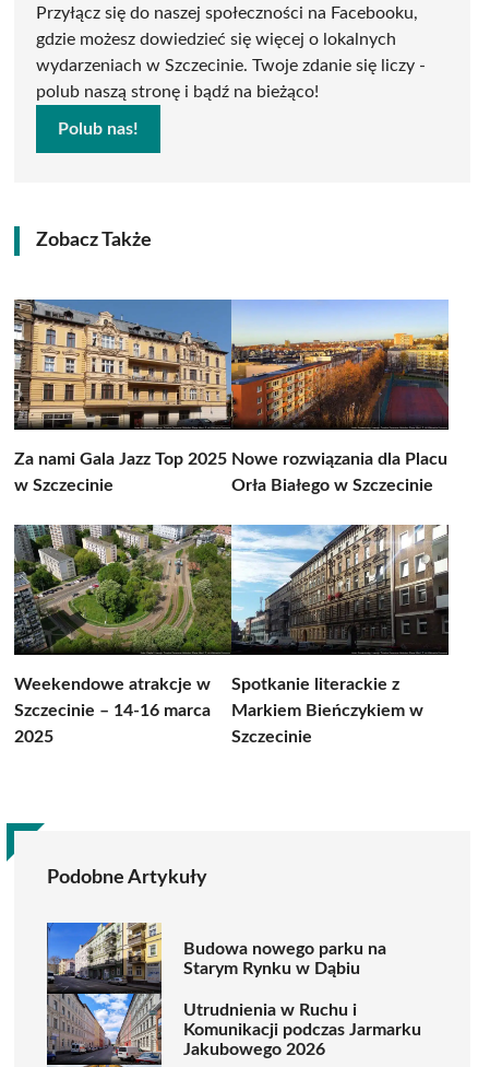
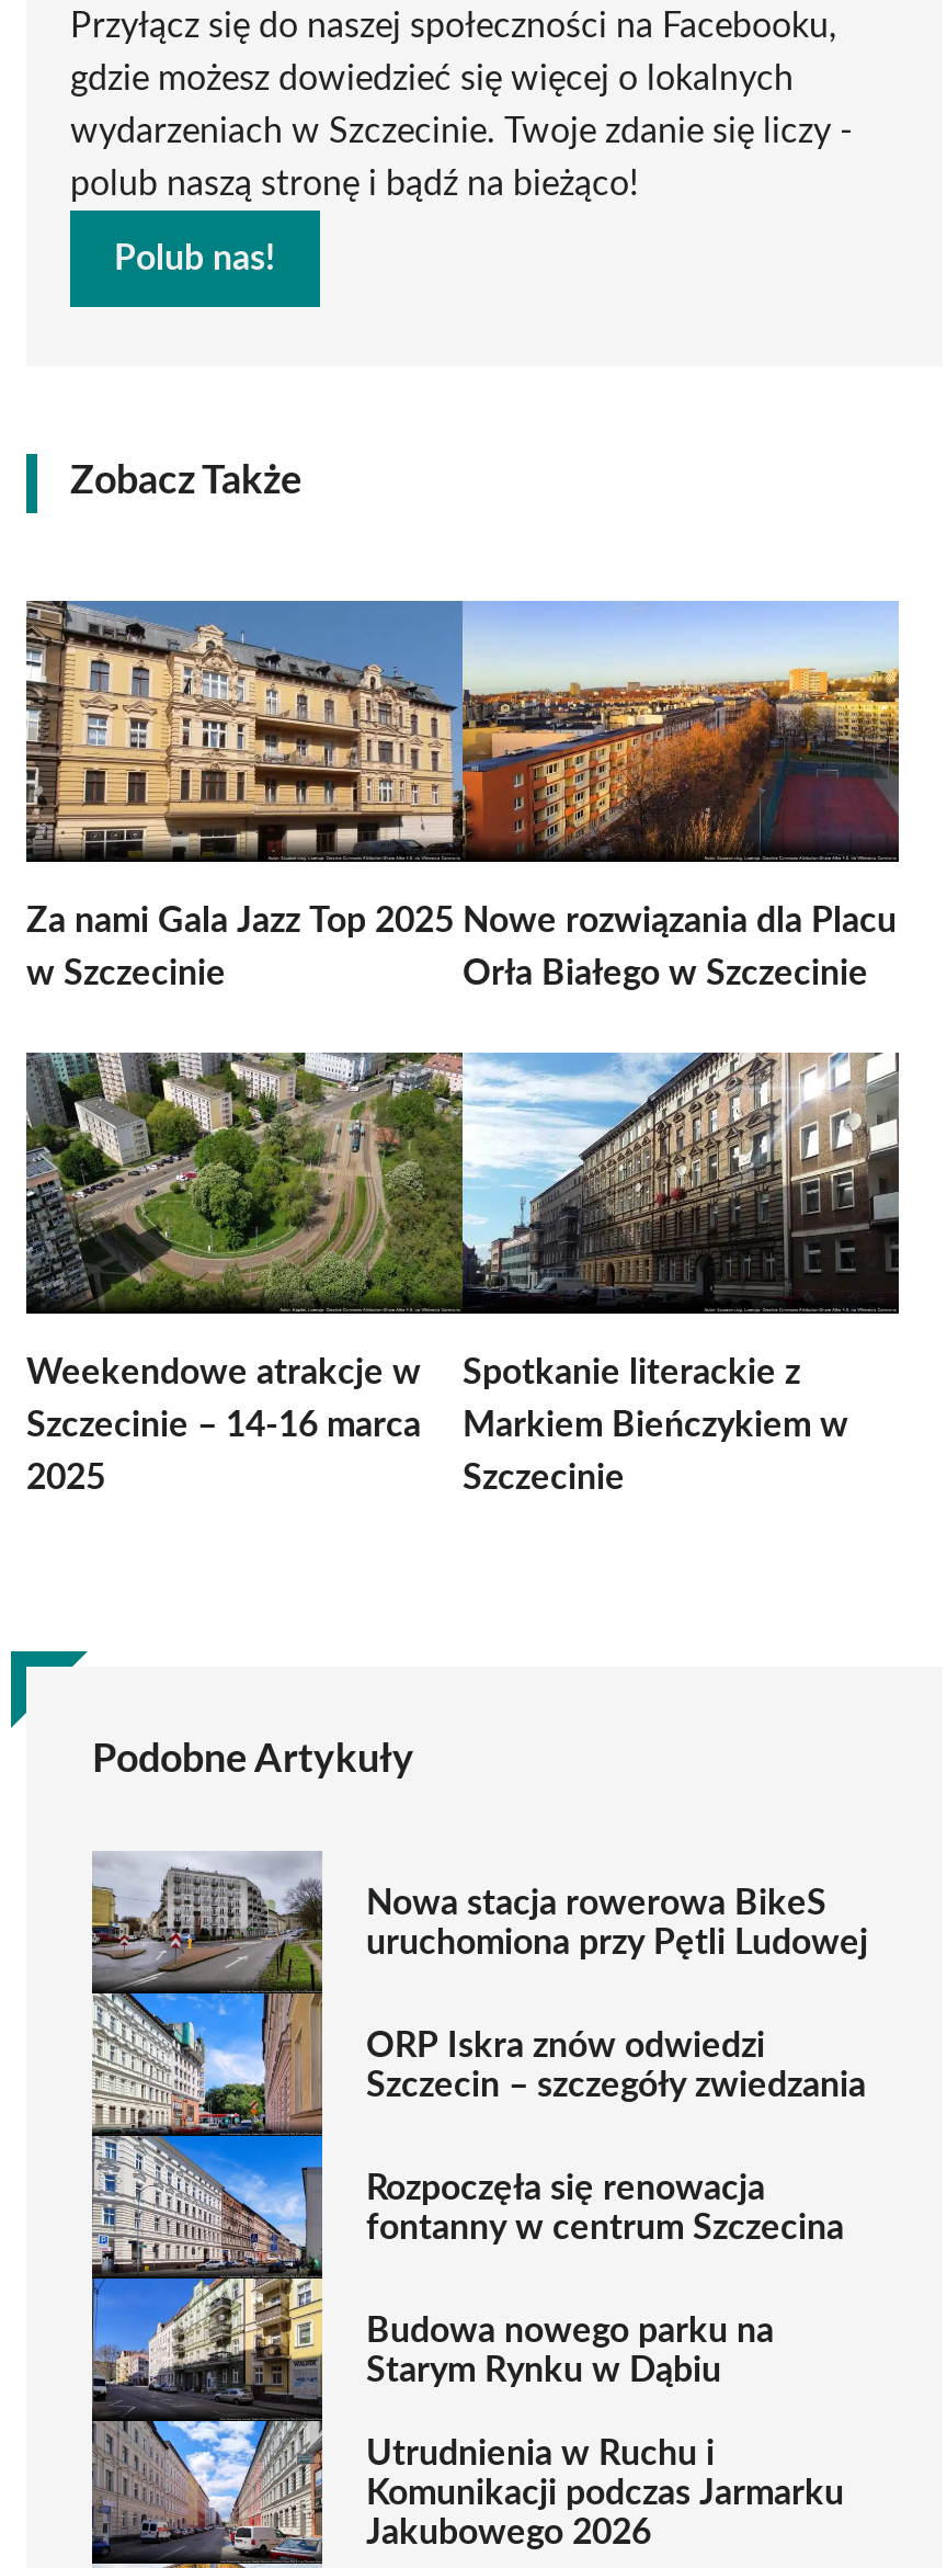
none -> [90,1851,868,2281] [image] | Nowa stacja rowerowa BikeS | uruchomiona przy Pętli Ludowej | ORP Iskra znów odwiedzi | Szczecin – szczegóły zwiedzania | Rozpoczęła się renowacja | fontanny w centrum Szczecina

